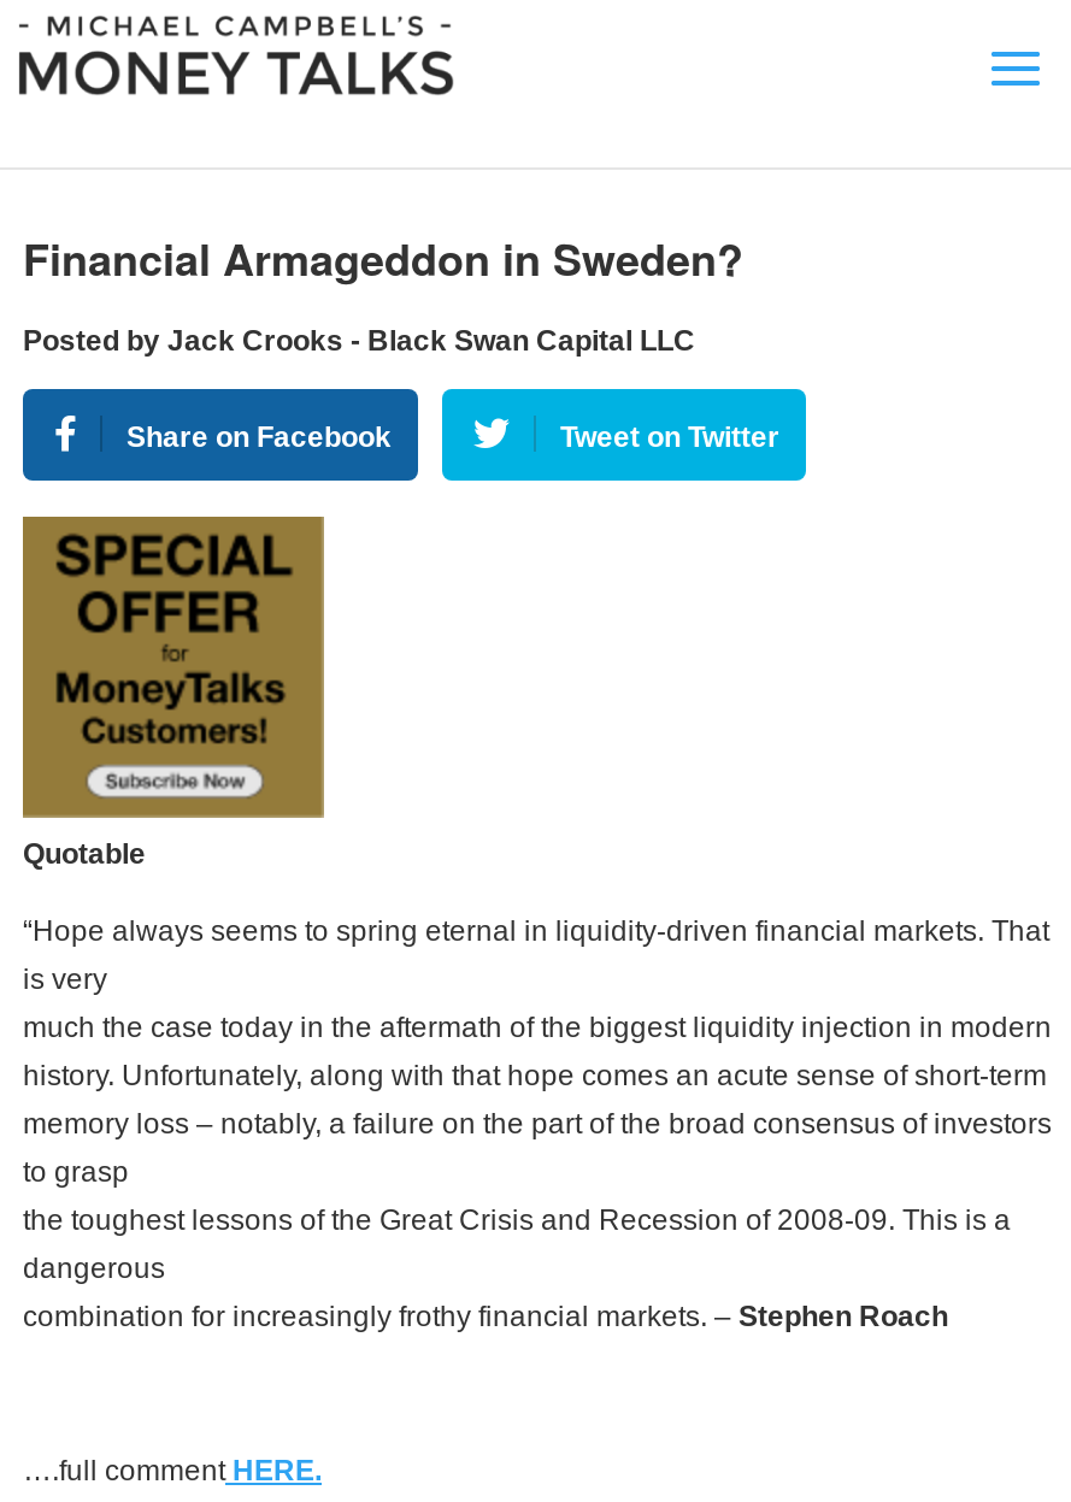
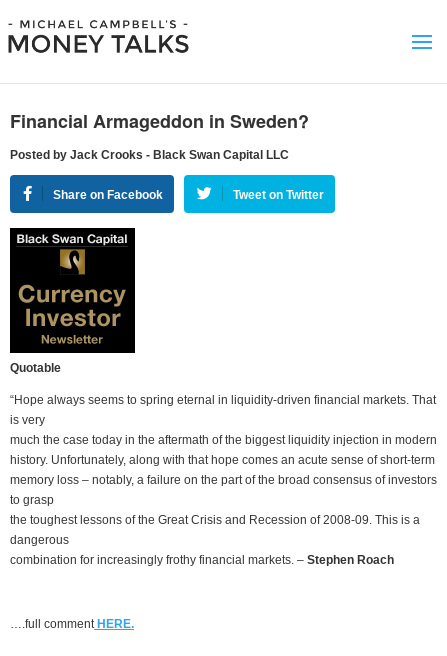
[20,514,326,820] [image] -> [9,227,136,354] [image]

